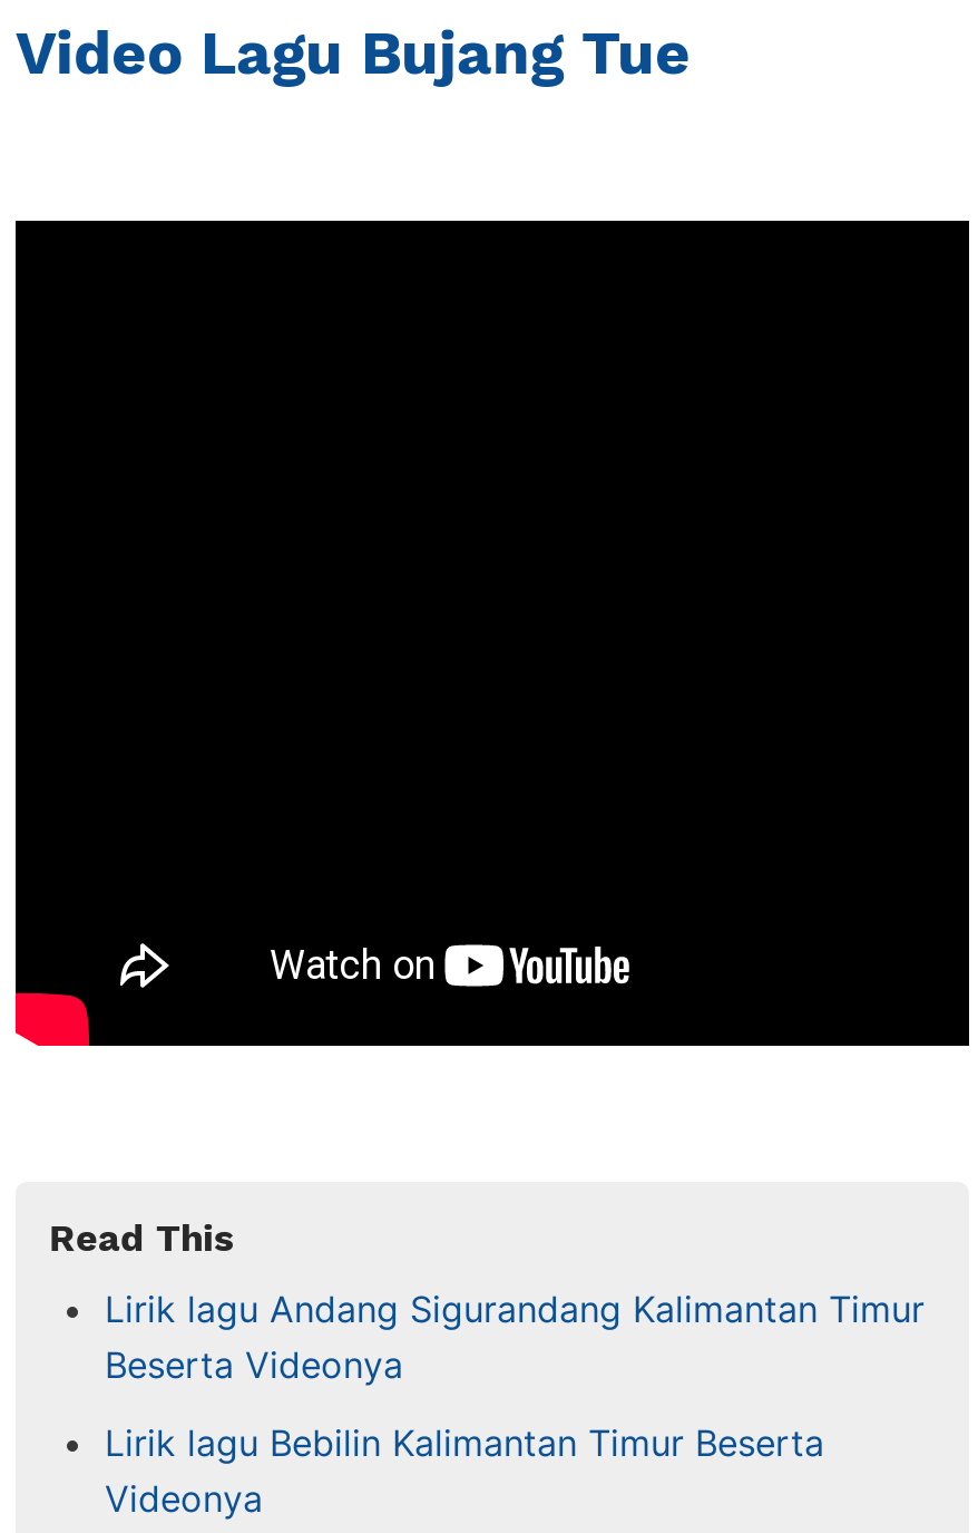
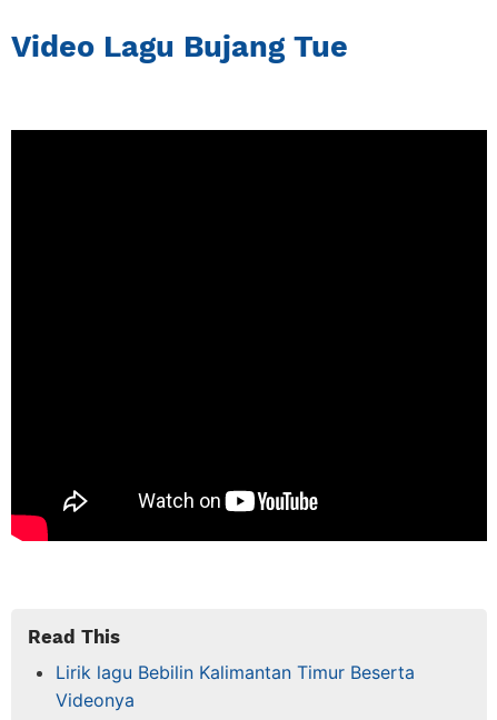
[105,1286,925,1386] Lirik lagu Andang Sigurandang Kalimantan Timur | Beserta Videonya -> none

